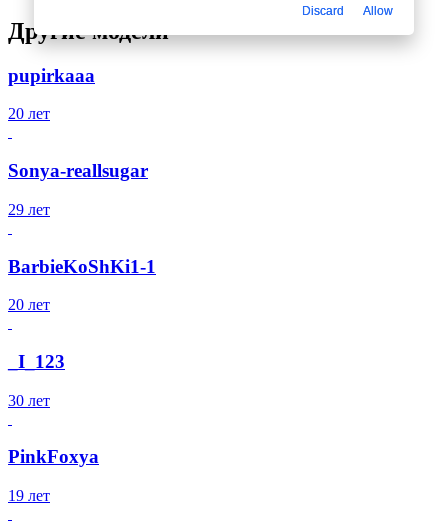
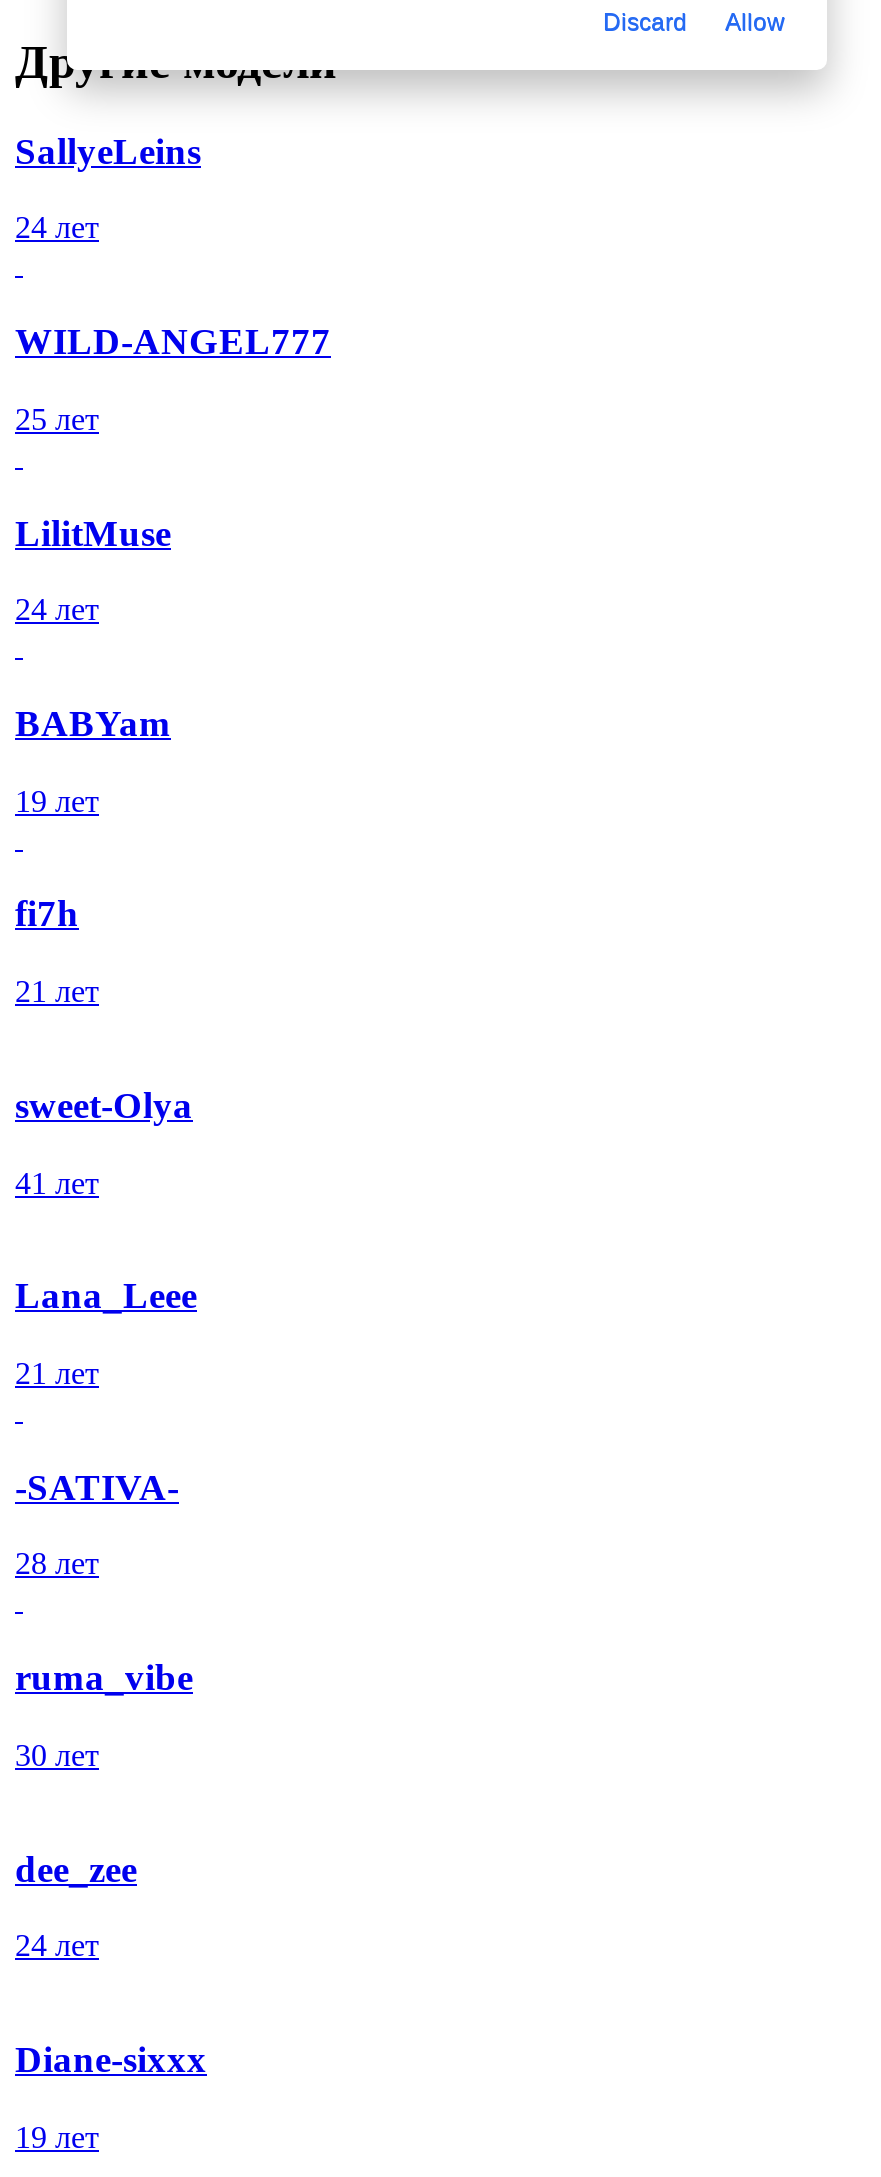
[8,65,156,372] pupirkaaa | 20 лет | Sonya-reallsugar | 29 лет | BarbieKoShKi1-1 | 20 лет | _I_123 -> [15,129,331,1698] SallyeLeins | 24 лет | WILD-ANGEL777 | 25 лет | LilitMuse | 24 лет | BABYam | 19 лет | fi7h | 21 лет | sweet-Olya | 41 лет | Lana_Leee | 21 лет | -SATIVA- | 28 лет | ruma_vibe
[8,446,99,467] PinkFoxya -> [15,1847,207,2080] dee_zee | 24 лет | Diane-sixxx

